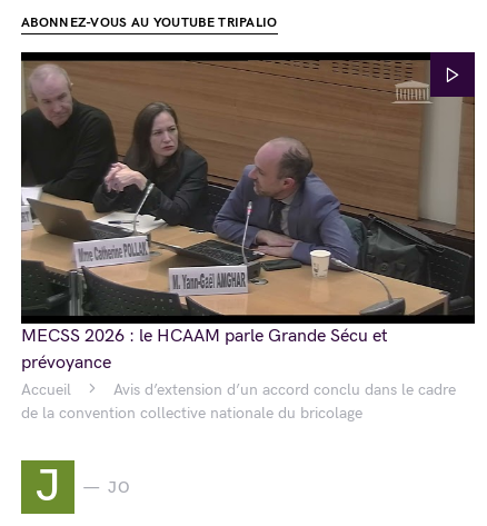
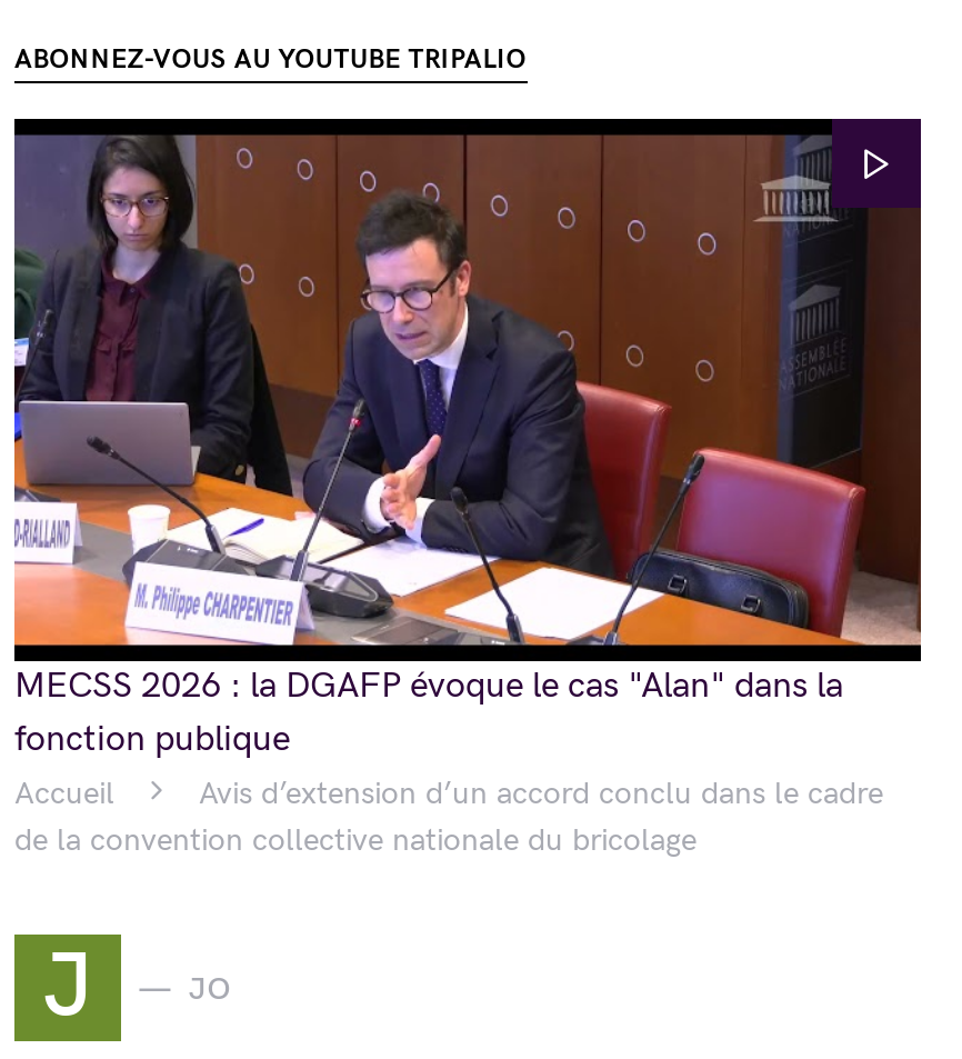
[20,60,475,374] [image] | MECSS 2026 : le HCAAM parle Grande Sécu et | prévoyance -> [12,134,923,761] [image] | MECSS 2026 : la DGAFP évoque le cas "Alan" dans la | fonction publique

